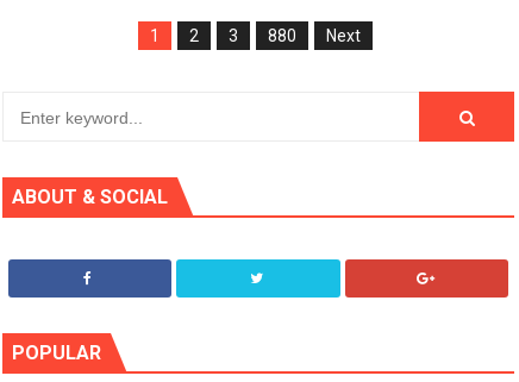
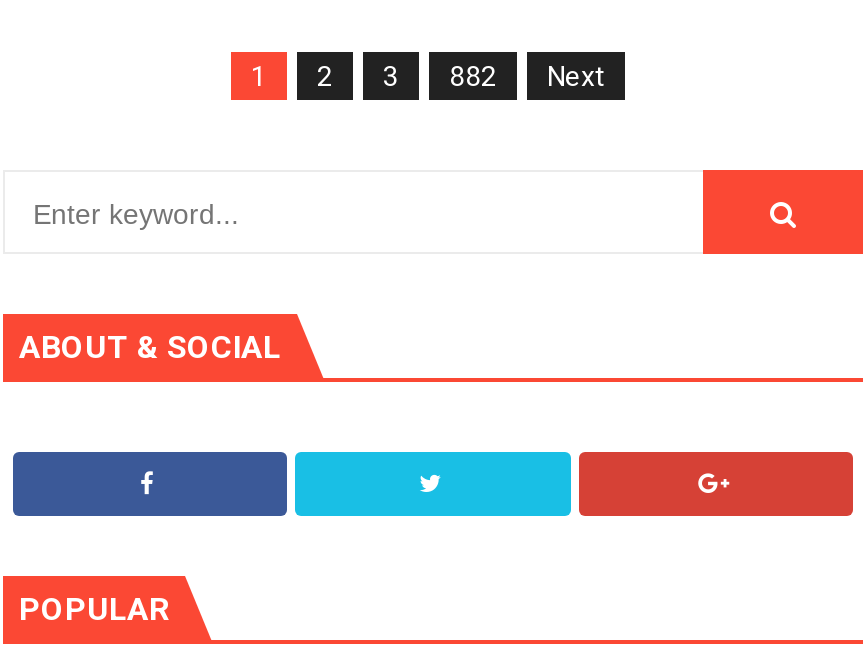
[150,27,361,46] 1 2 3 880 Next -> [251,61,605,93] 1 2 3 882 Next

